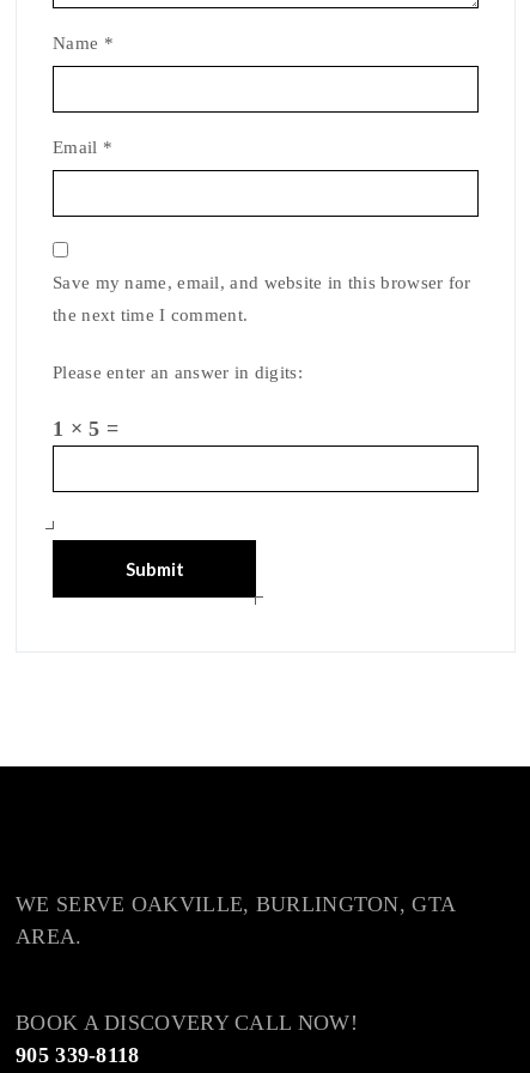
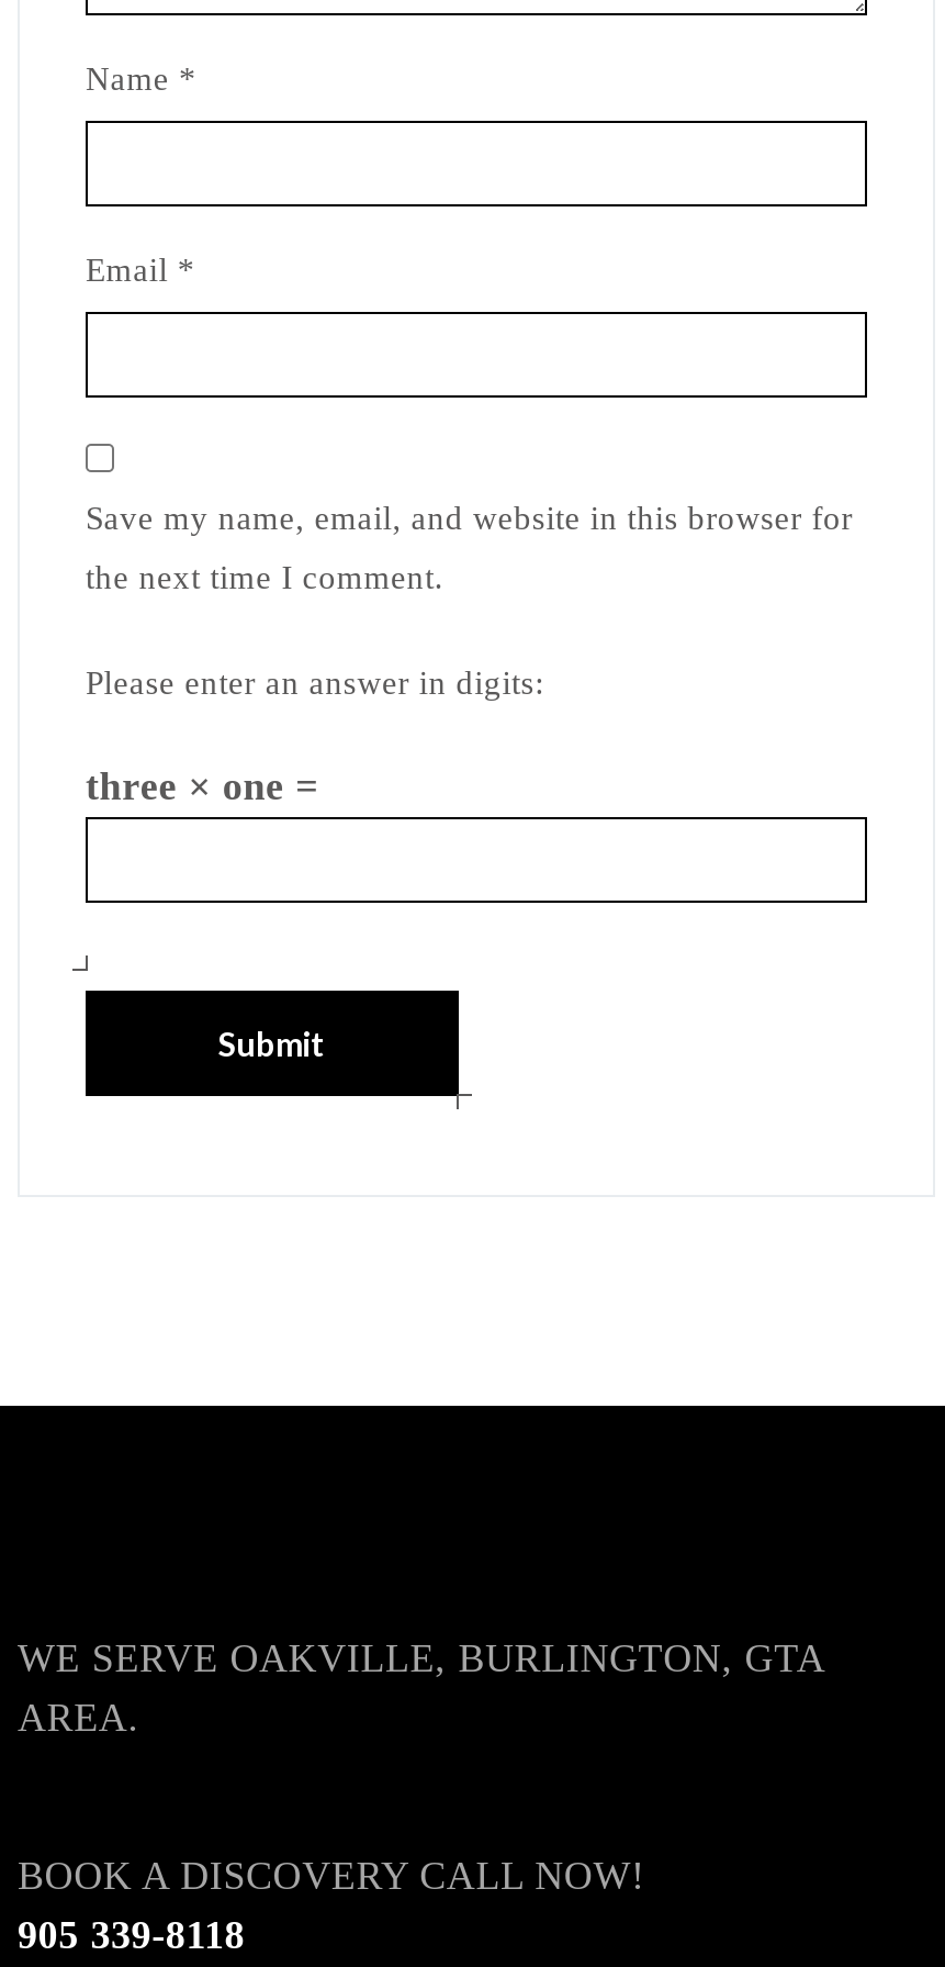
[53,417,119,441] 1 × 5 = -> [86,764,318,808] three × one =

